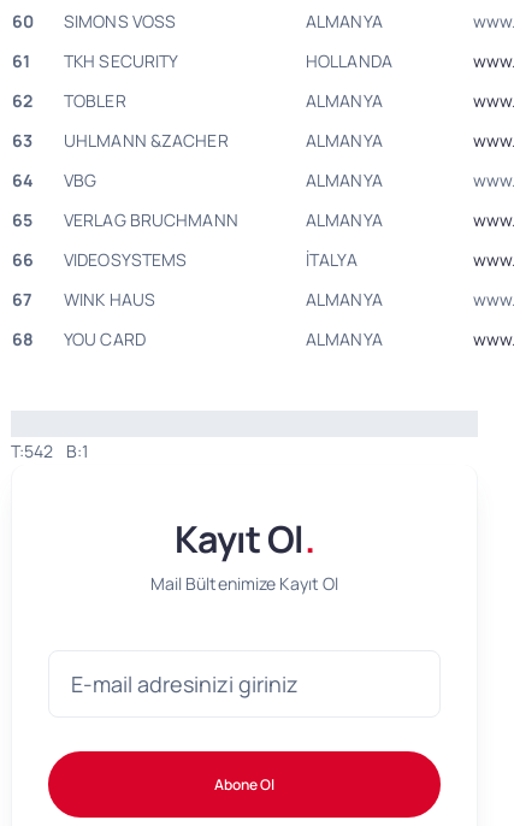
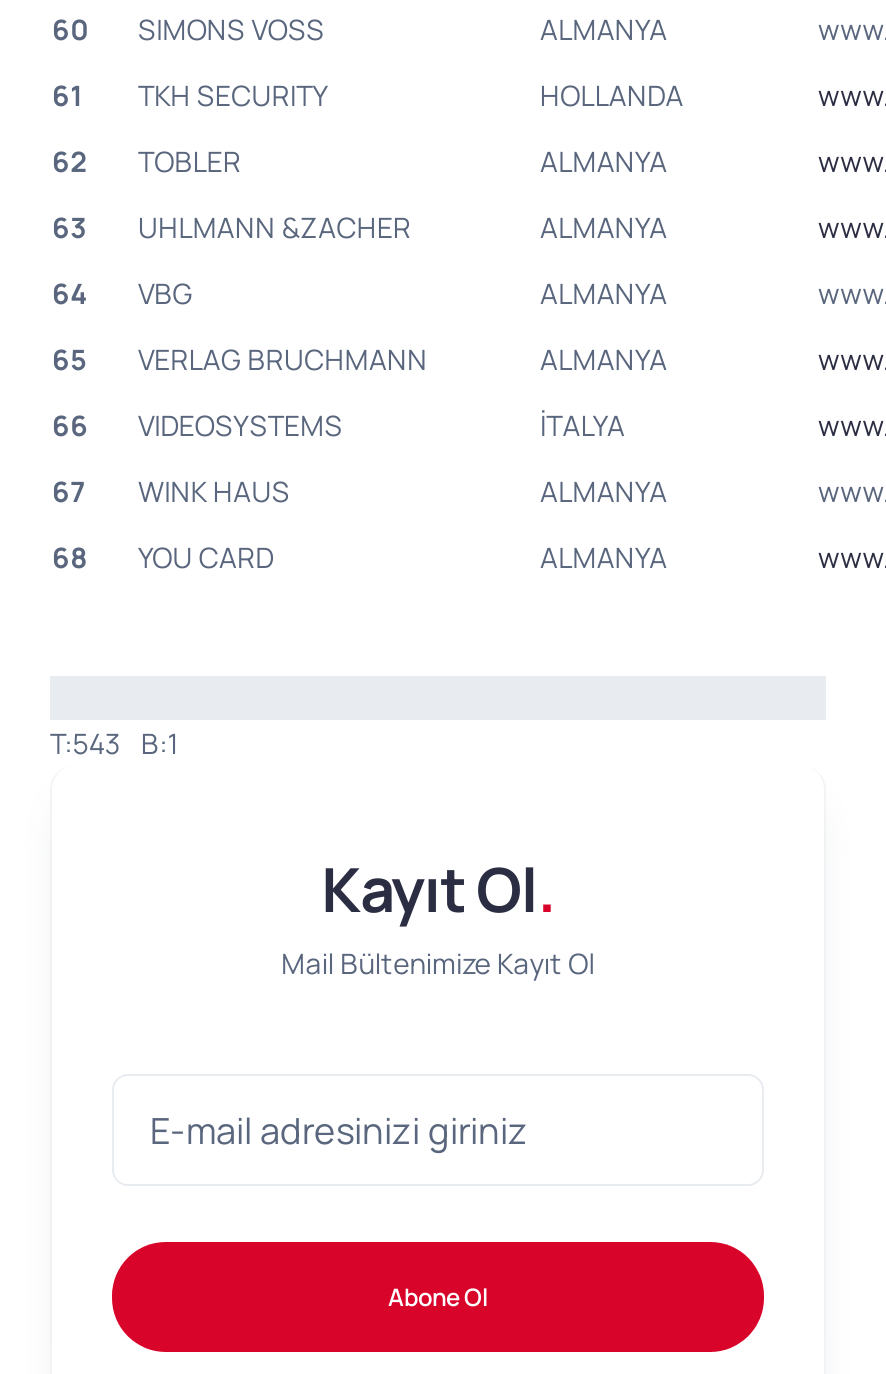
[11,439,88,462] T:542 B:1 -> [50,724,178,762] T:543 B:1

